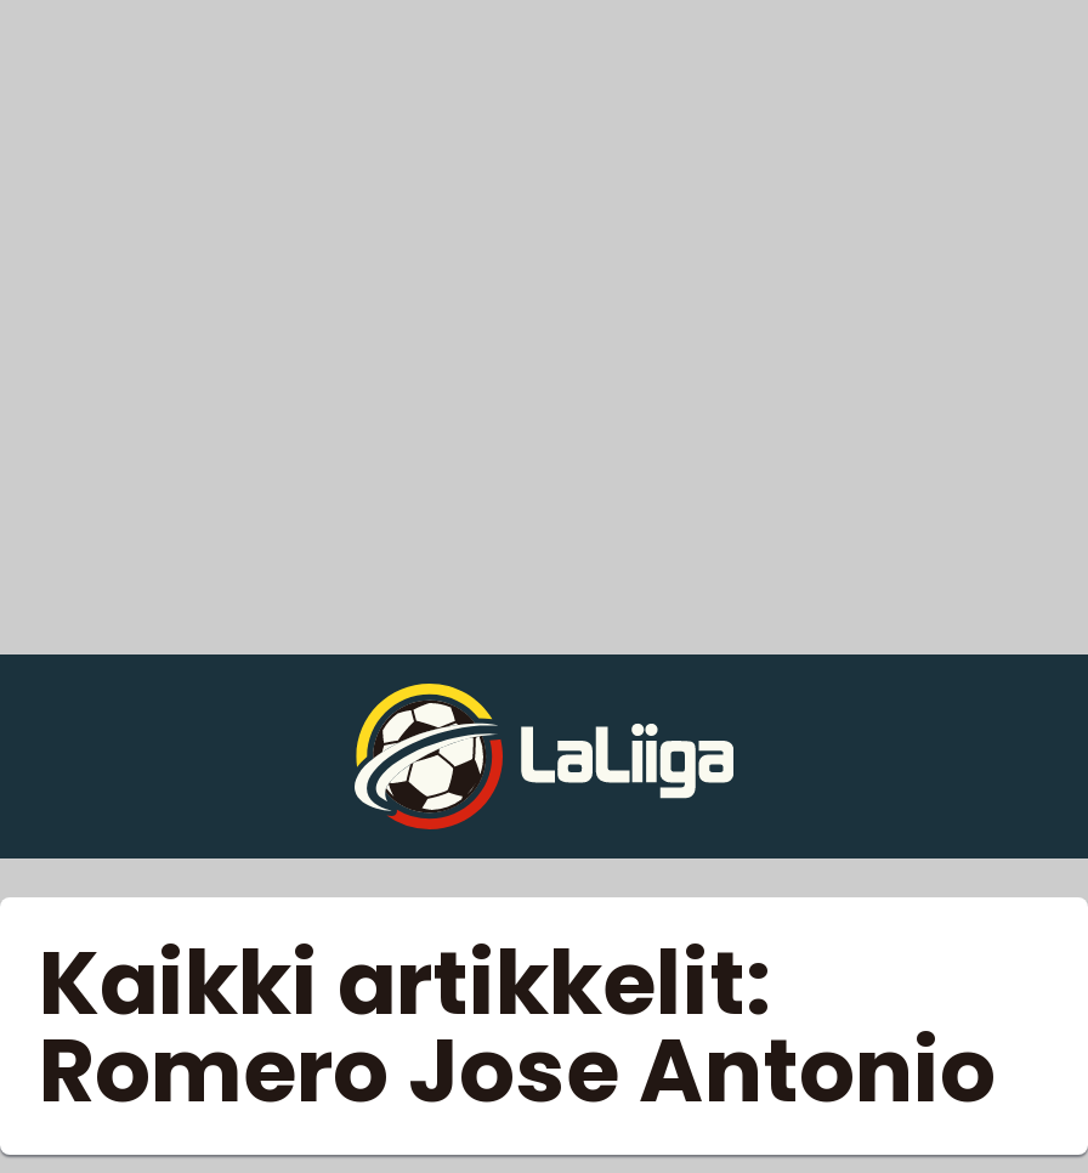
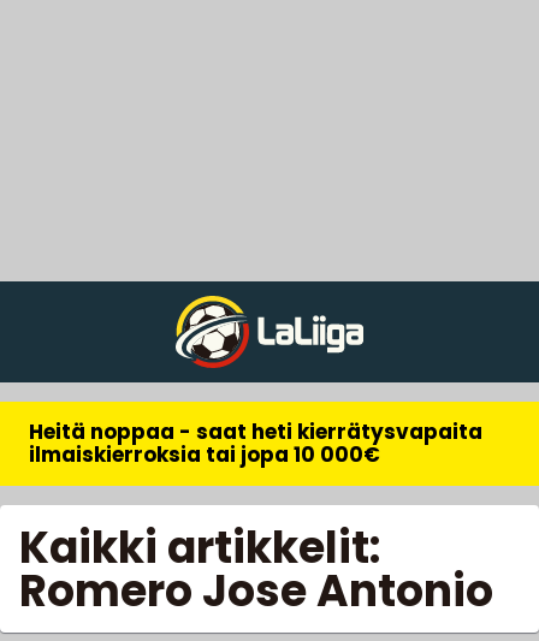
none -> [29,417,482,469] Heitä noppaa - saat heti kierrätysvapaita | ilmaiskierroksia tai jopa 10 000€

